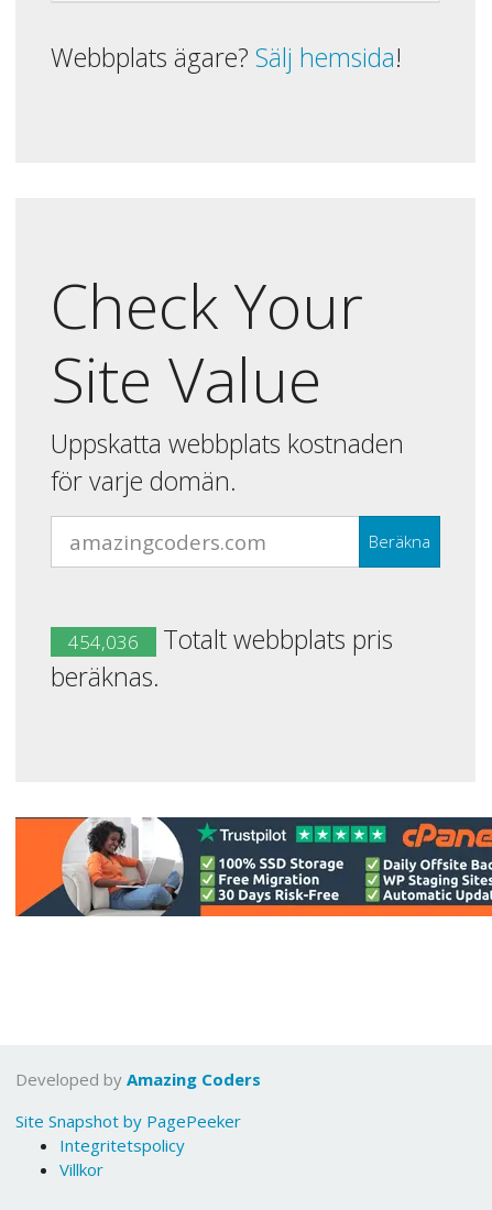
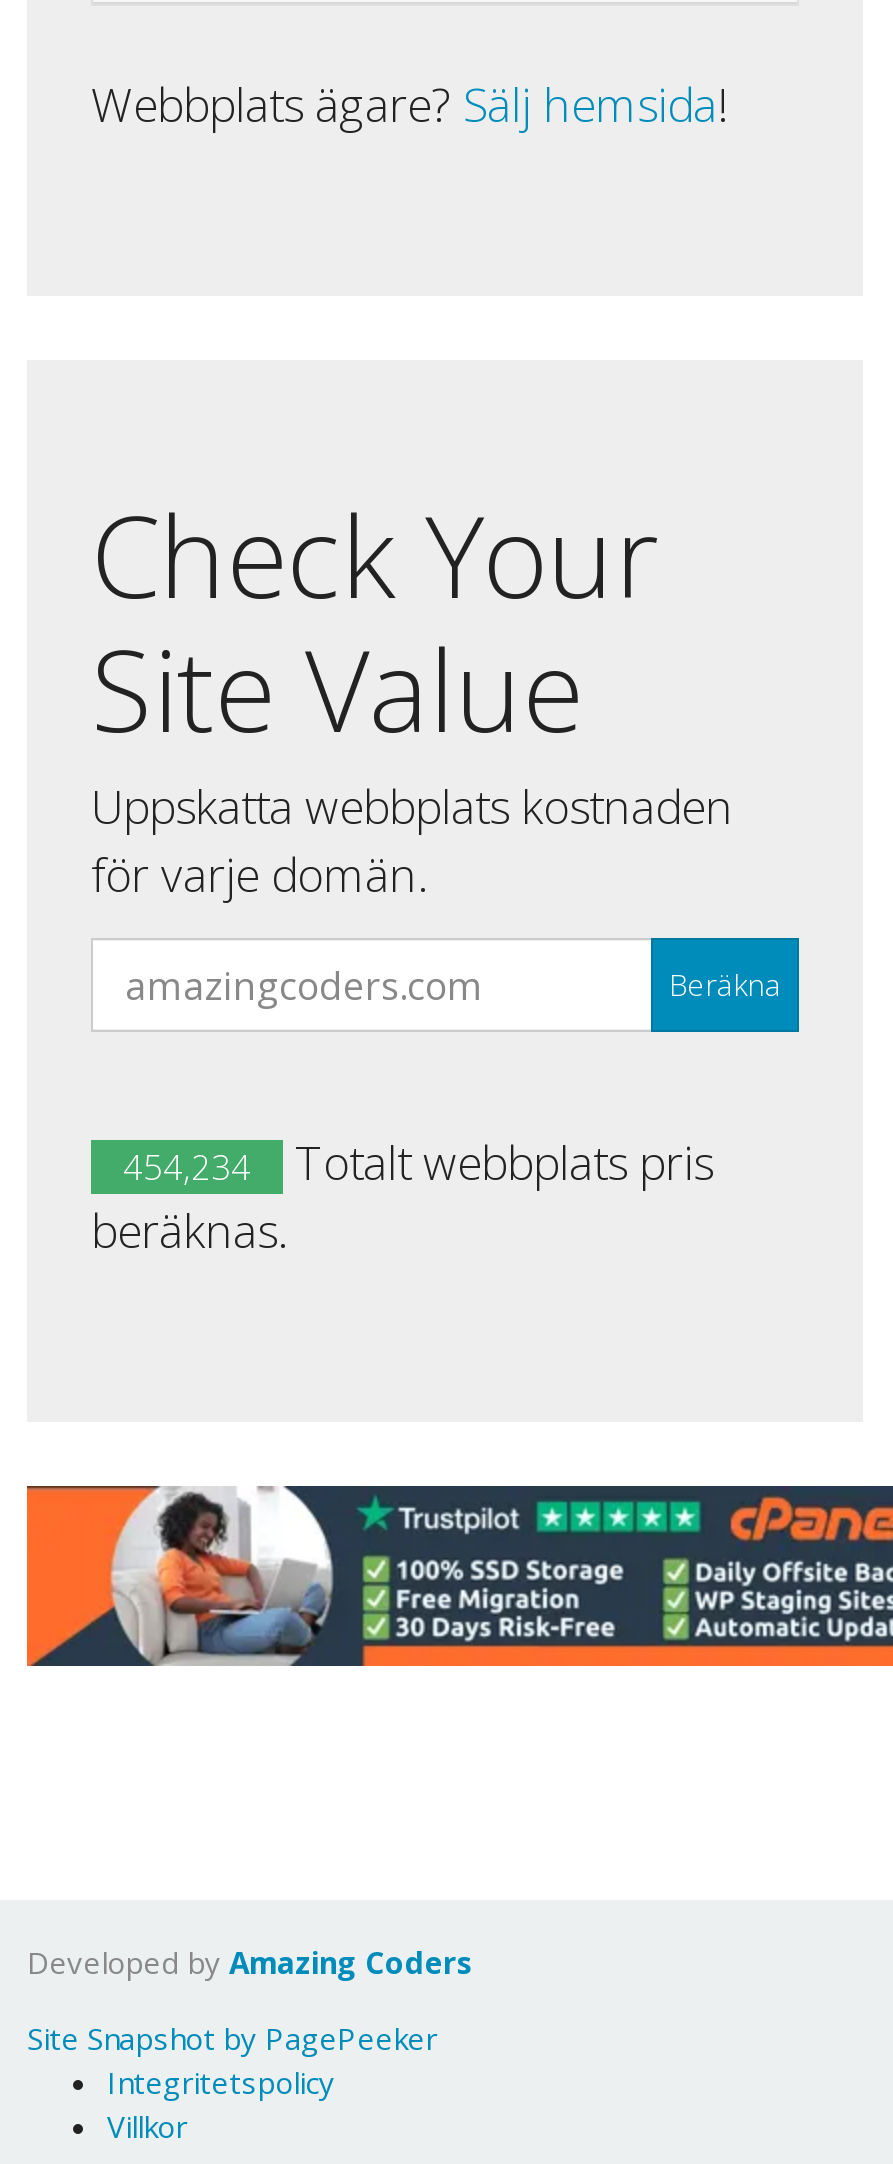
[68,621,393,656] 454,036 Totalt webbplats pris -> [123,1129,713,1193] 454,234 Totalt webbplats pris

